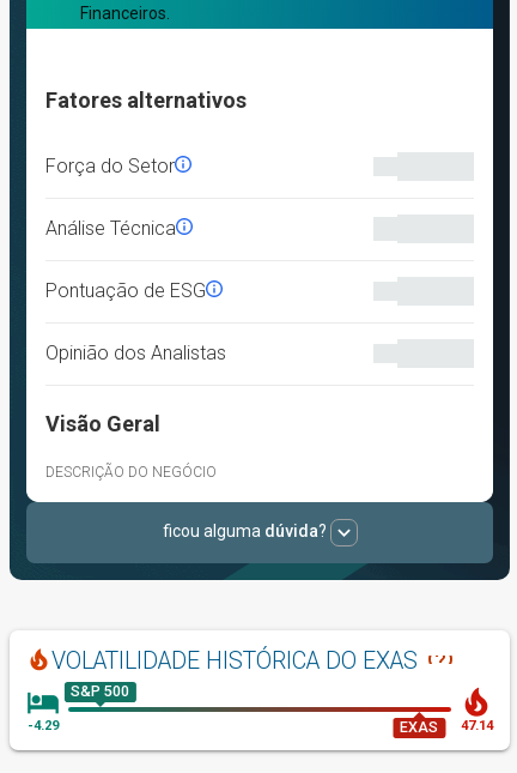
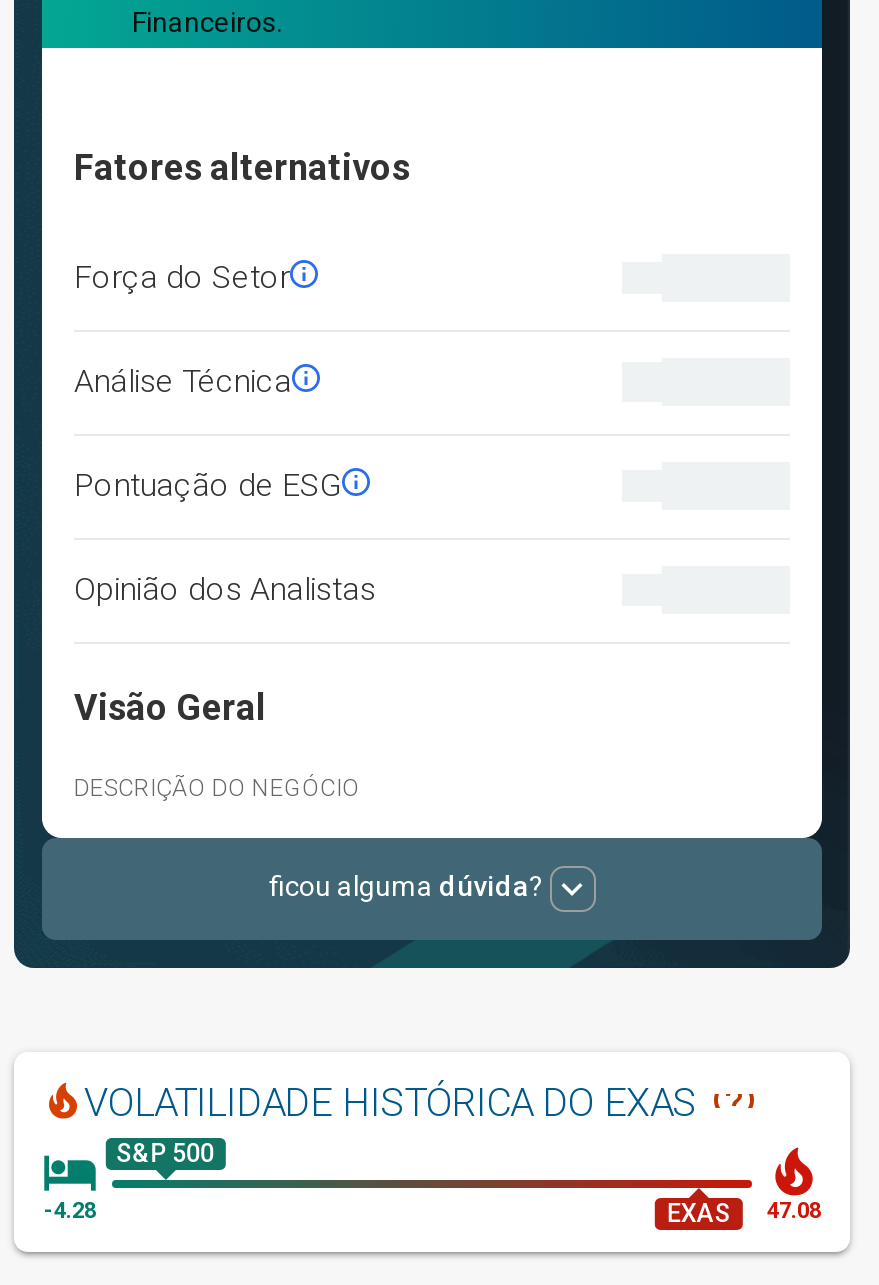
[28,718,59,734] -4.29 -> [44,1199,96,1225] -4.28
[400,718,492,736] EXAS 47.14 -> [667,1198,821,1228] EXAS 47.08

